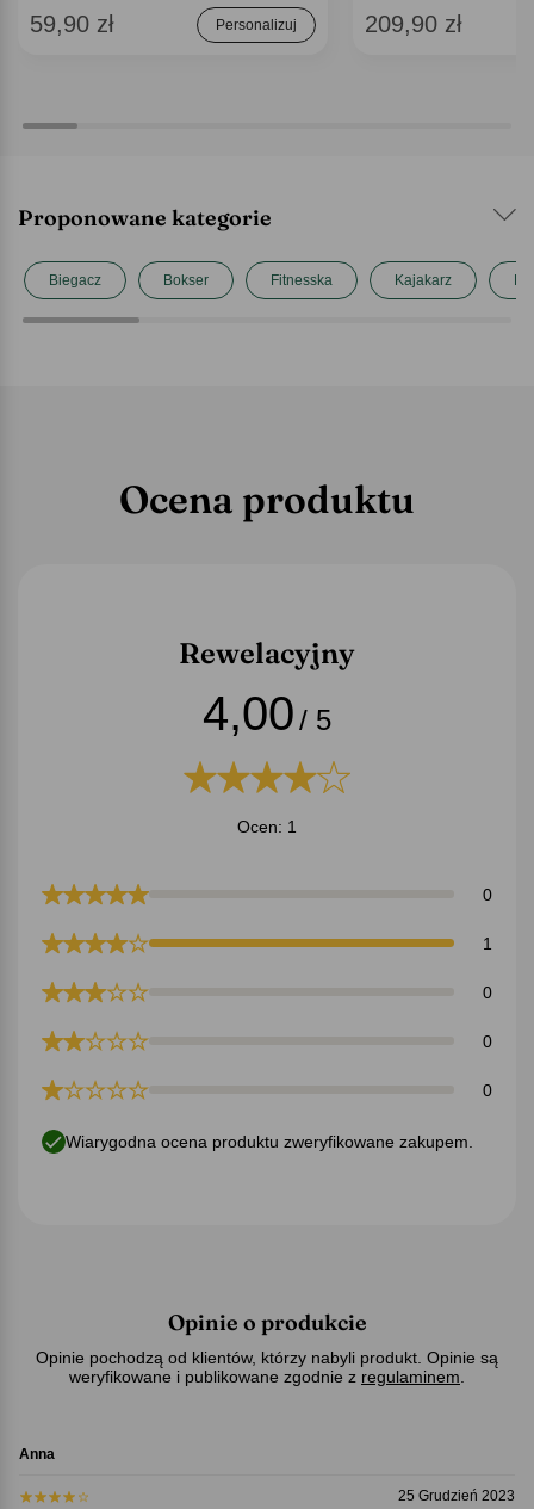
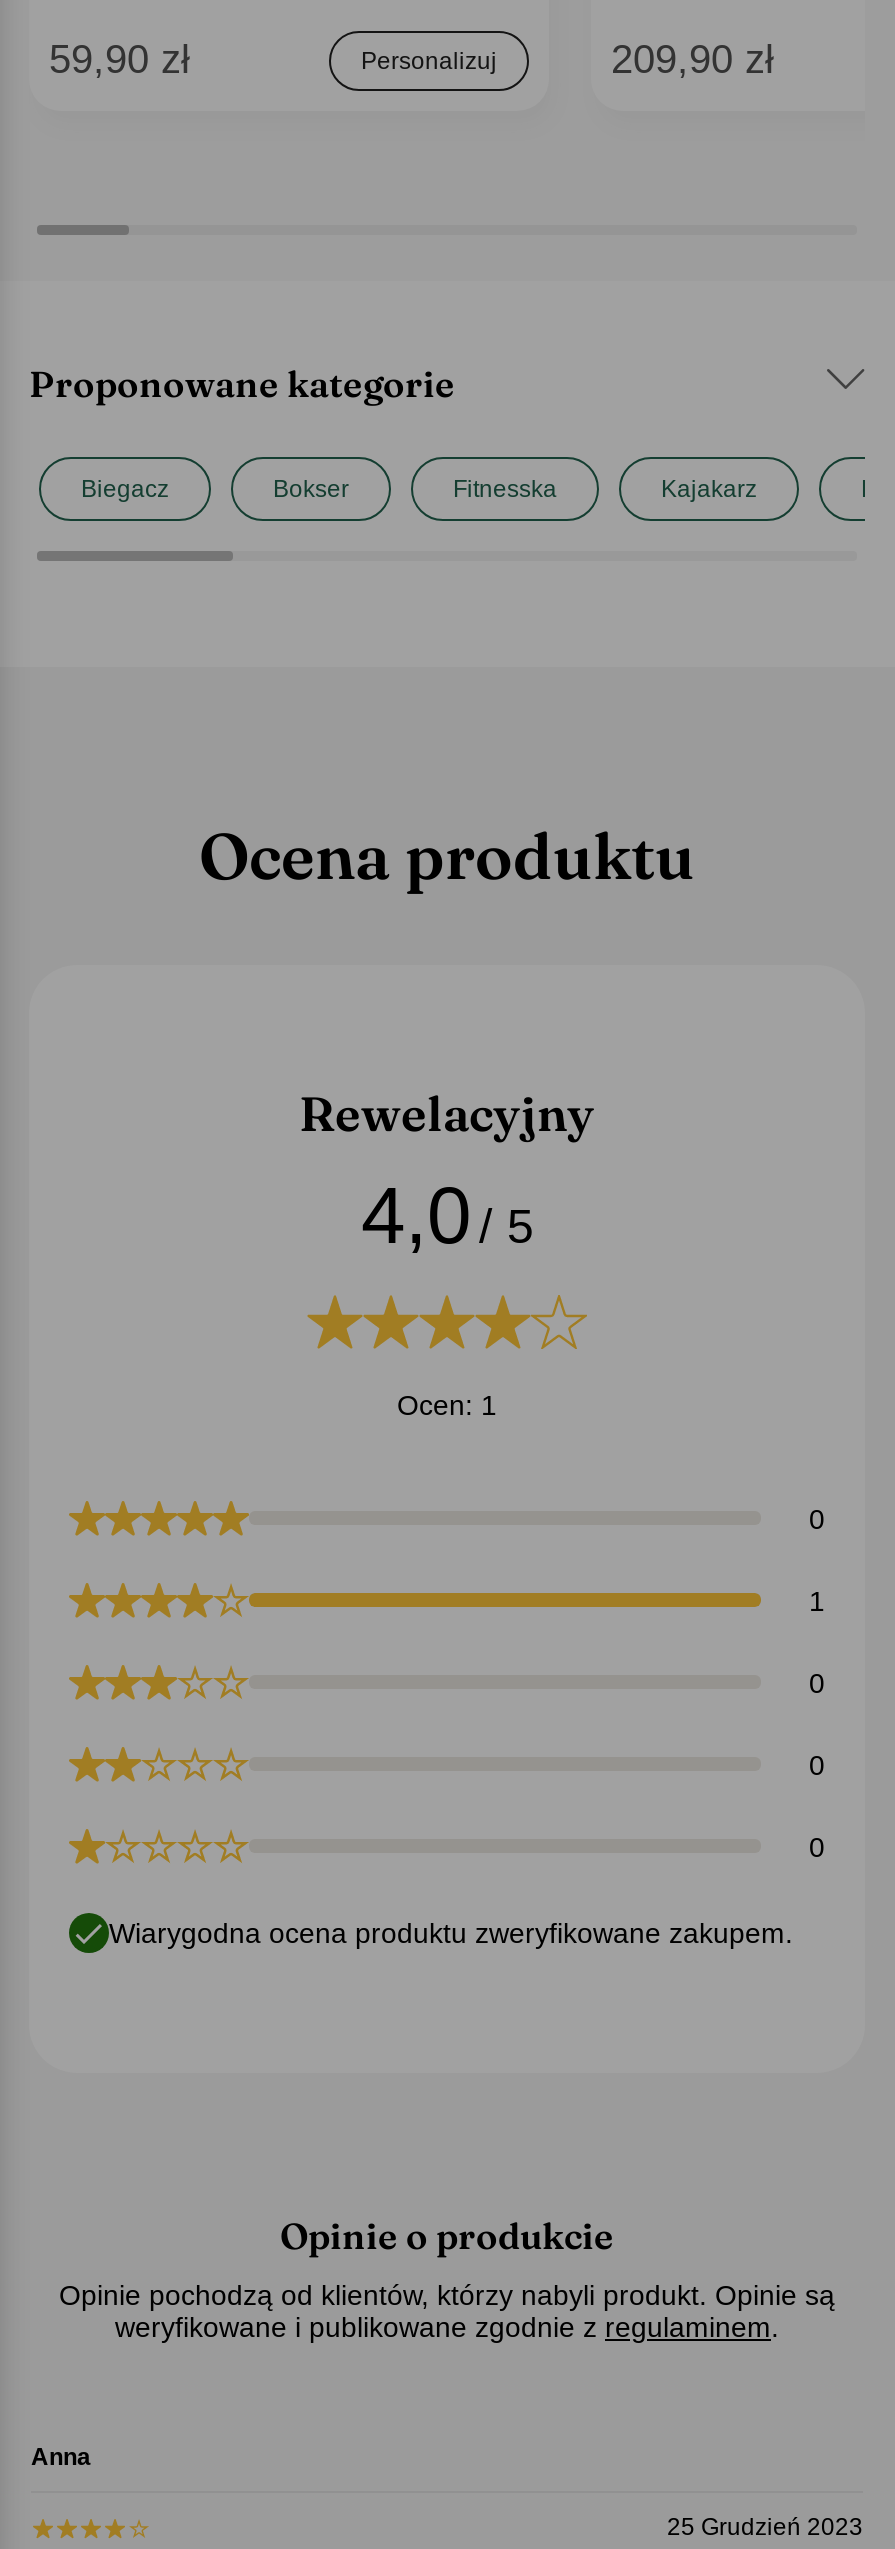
[203,687,331,739] 4,00 / 5 -> [361,1171,533,1259] 4,0 / 5

